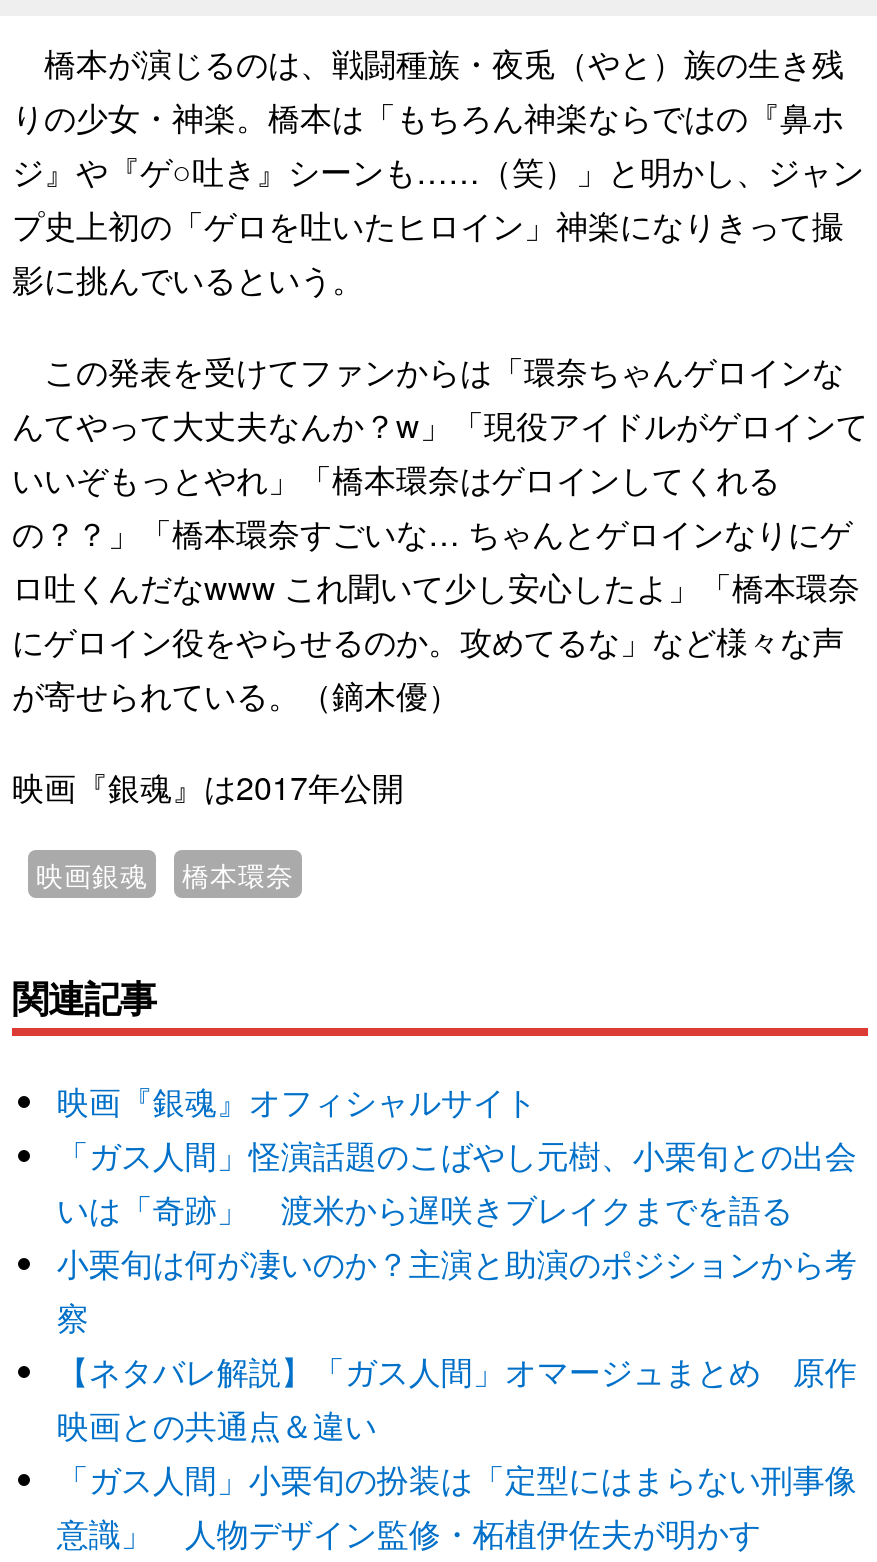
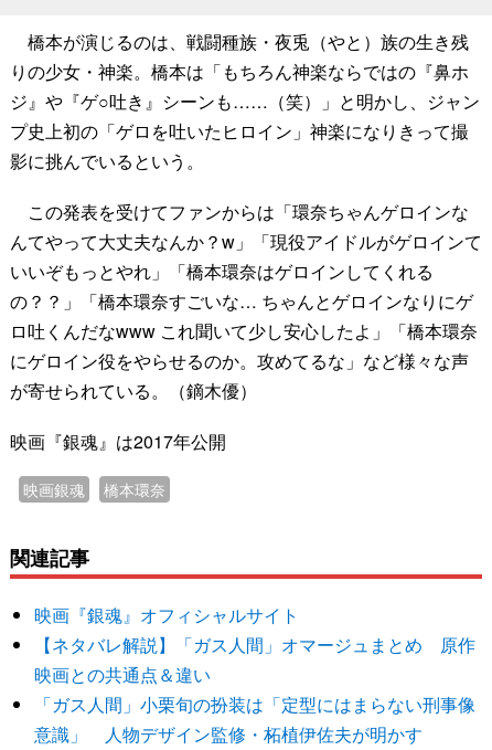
[57,1131,857,1339] 「ガス人間」怪演話題のこばやし元樹、小栗旬との出会 | いは「奇跡」 渡米から遅咲きブレイクまでを語る | 小栗旬は何が凄いのか？主演と助演のポジションから考 | 察 -> none

